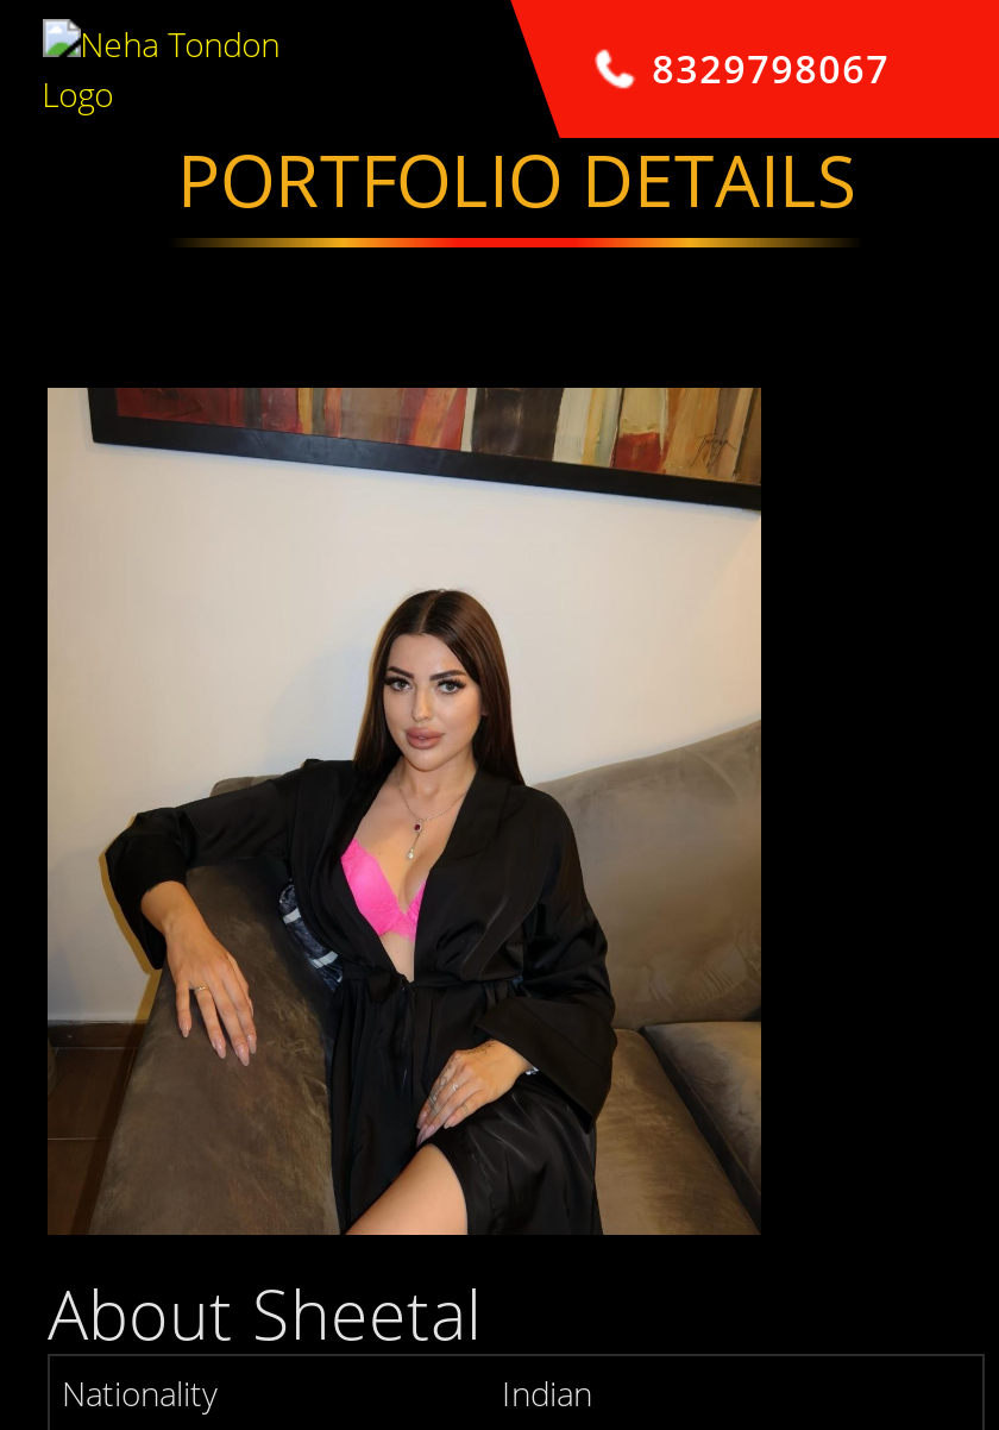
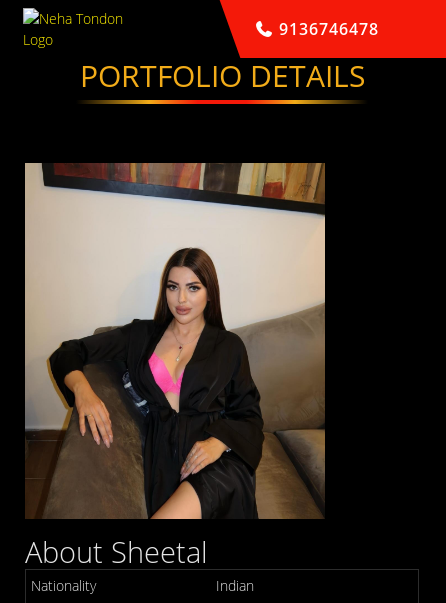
[640,43,890,95] 8329798067 -> [274,18,379,40] 9136746478

